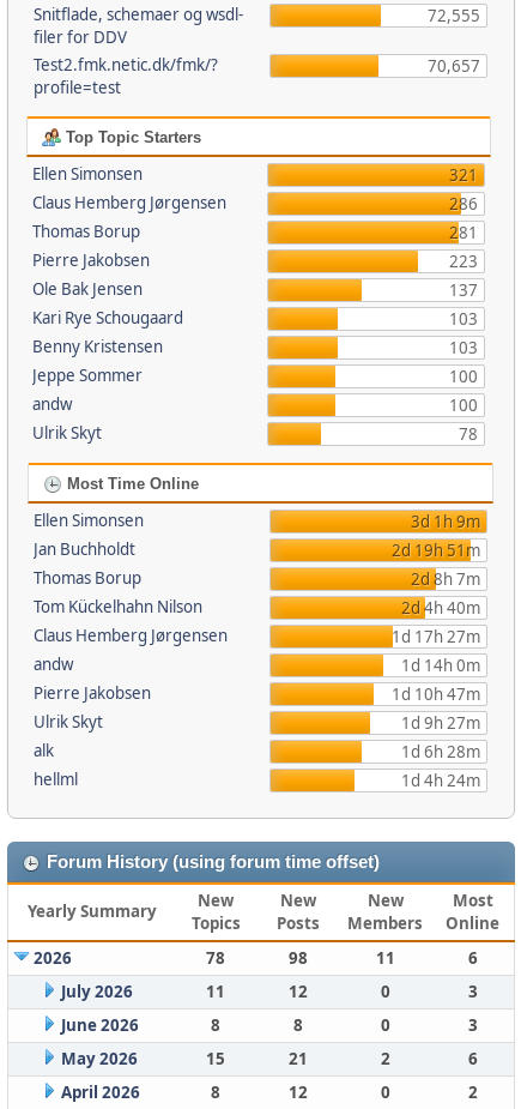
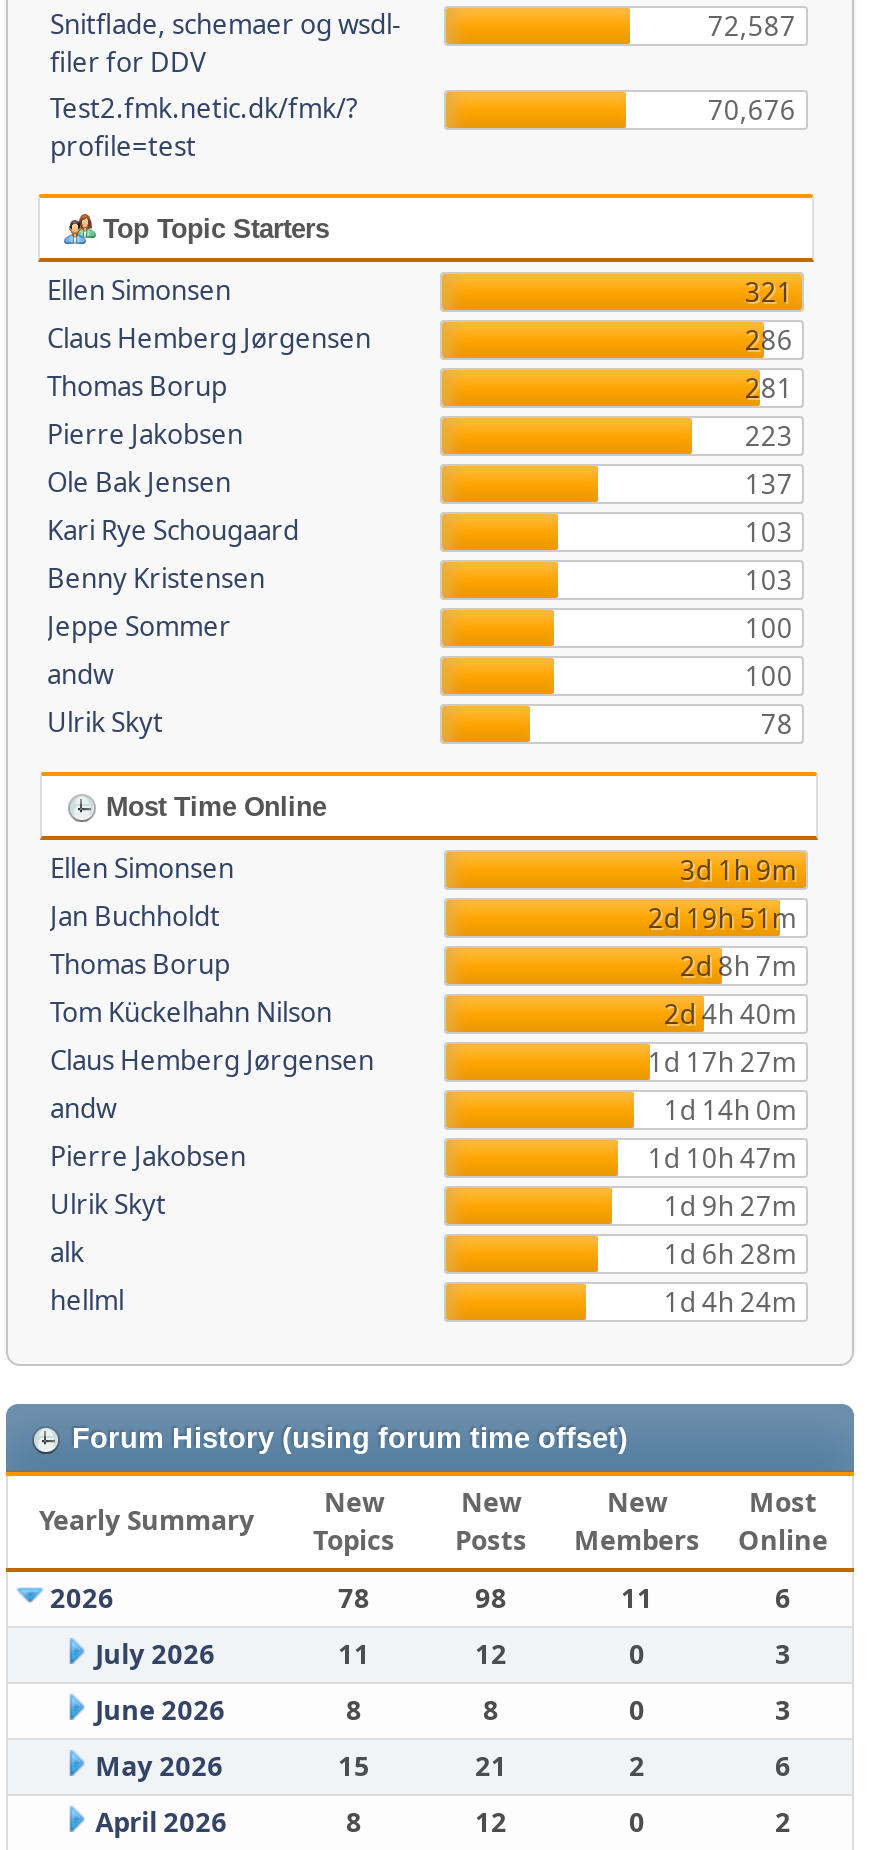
[427,5,480,26] 72,555 -> [708,8,796,44] 72,587
[427,55,480,77] 70,657 -> [708,92,796,128] 70,676

